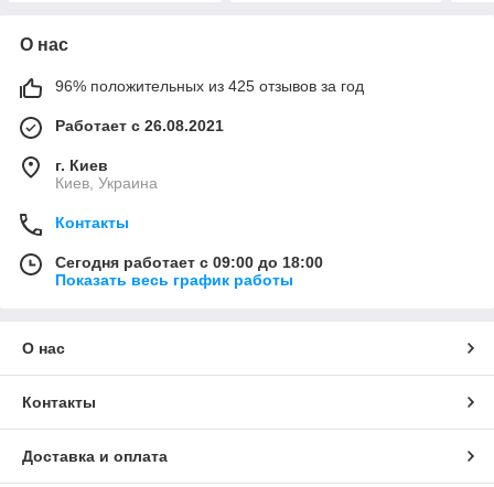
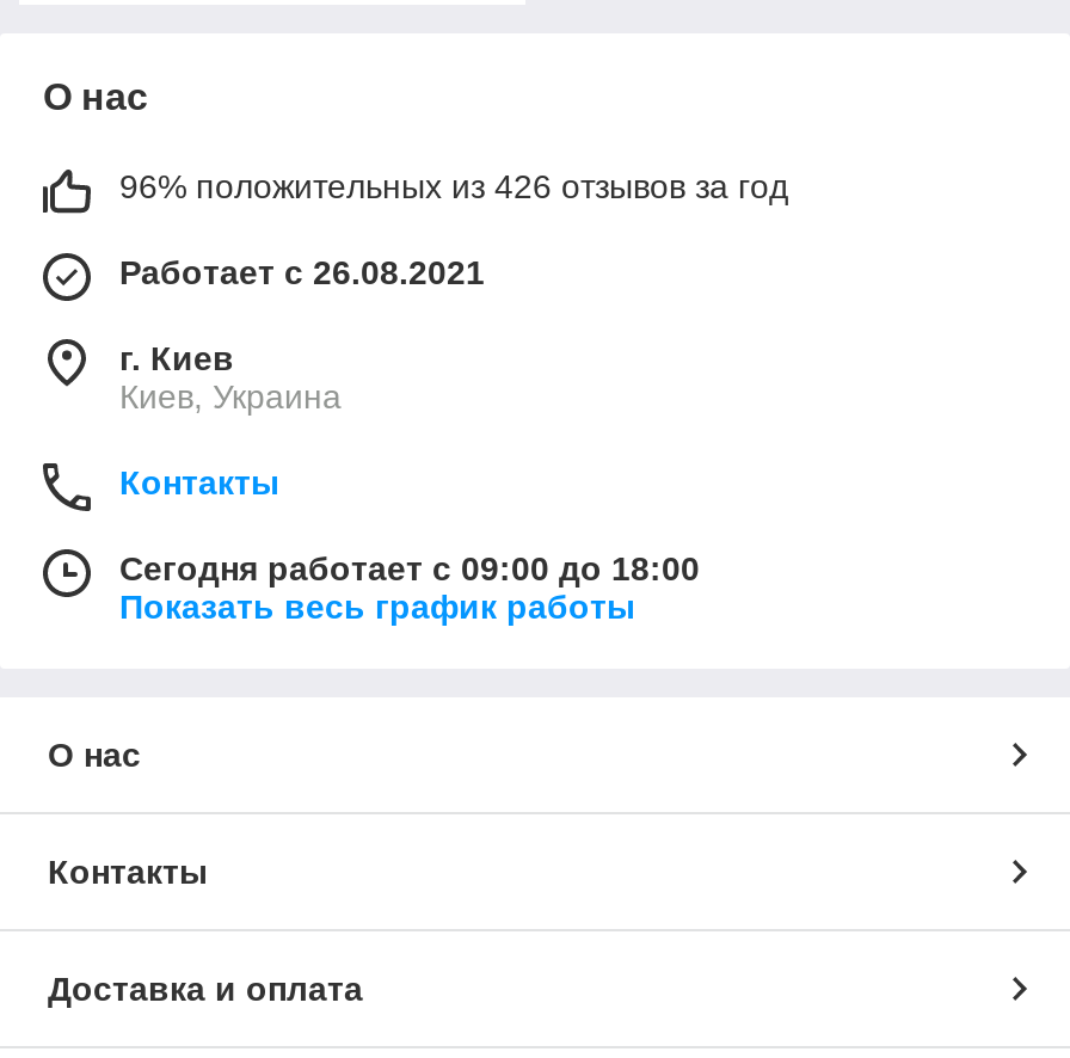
[55,77,364,95] 96% положительных из 425 отзывов за год -> [119,167,788,205] 96% положительных из 426 отзывов за год

